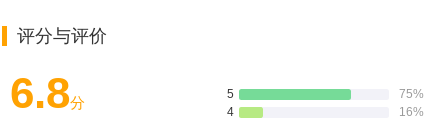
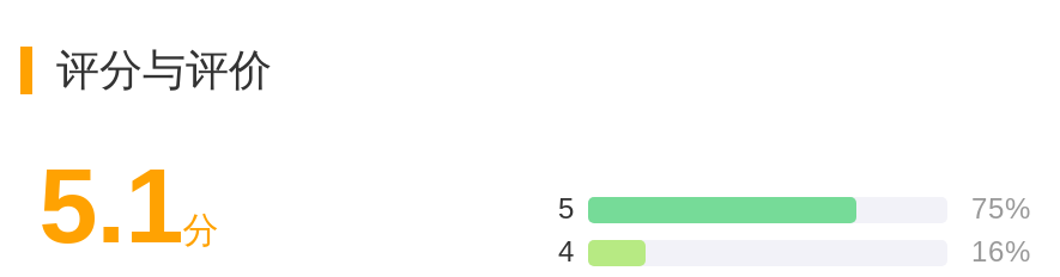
[10,68,85,117] 6.8分 -> [39,147,219,264] 5.1分

